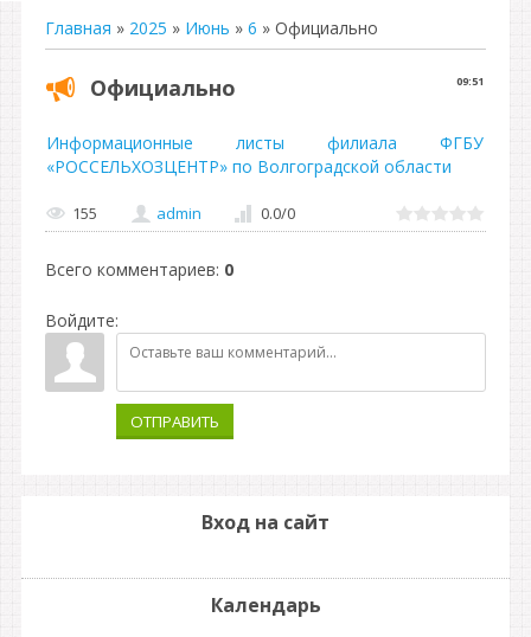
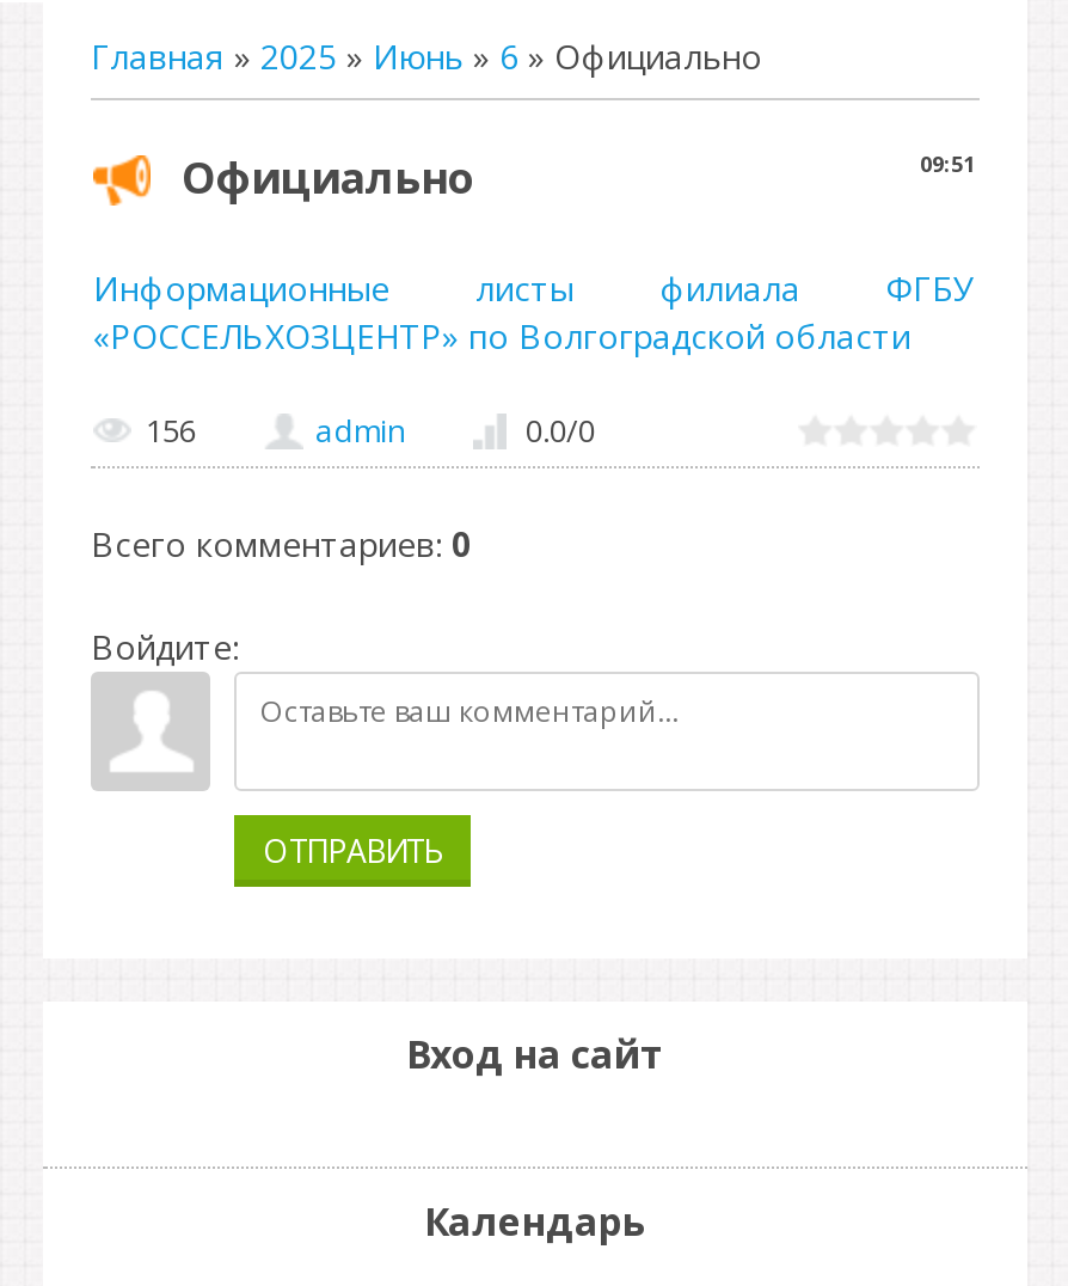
[72,202,97,223] 155 -> [146,408,196,451] 156

